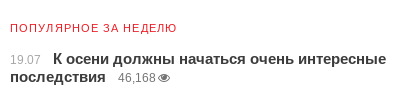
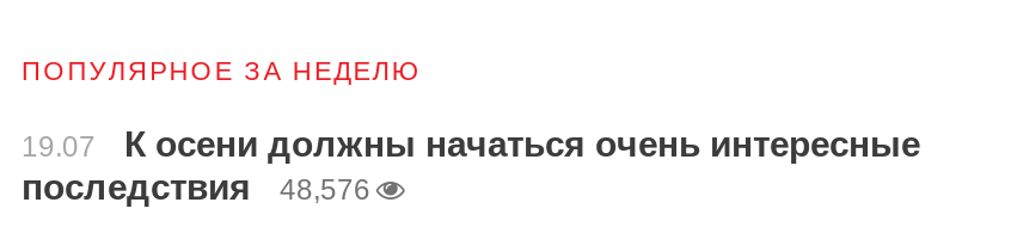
[10,68,156,85] последствия 46,168 -> [22,166,370,207] последствия 48,576

